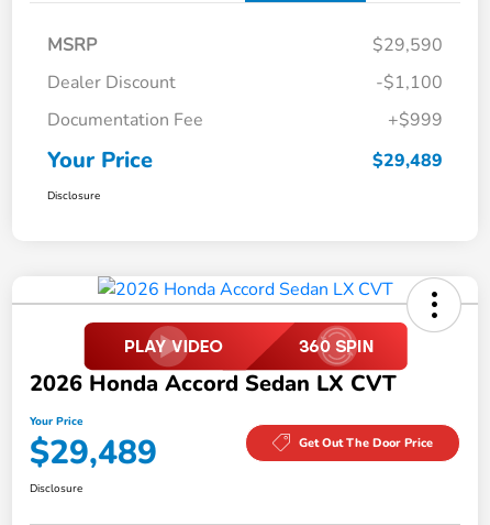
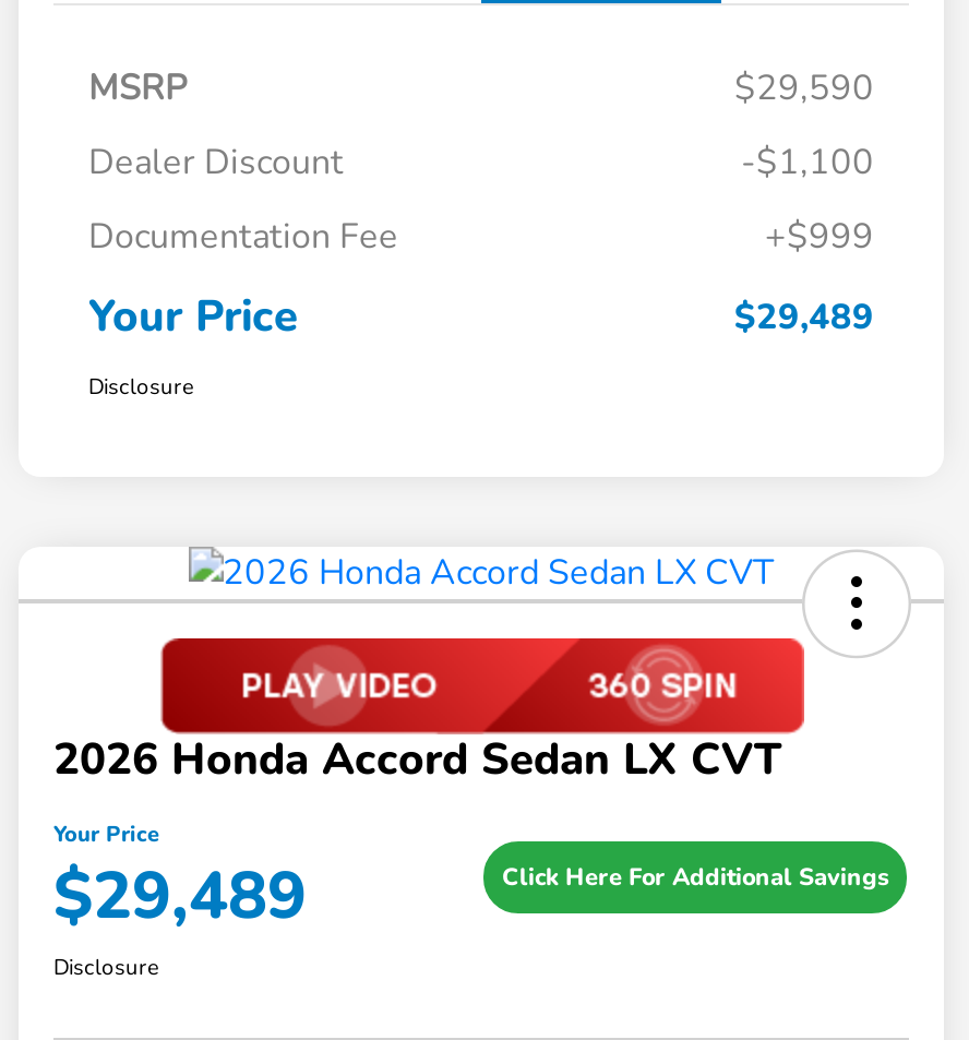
[299,434,433,451] Get Out The Door Price -> [502,860,888,893] Click Here For Additional Savings

